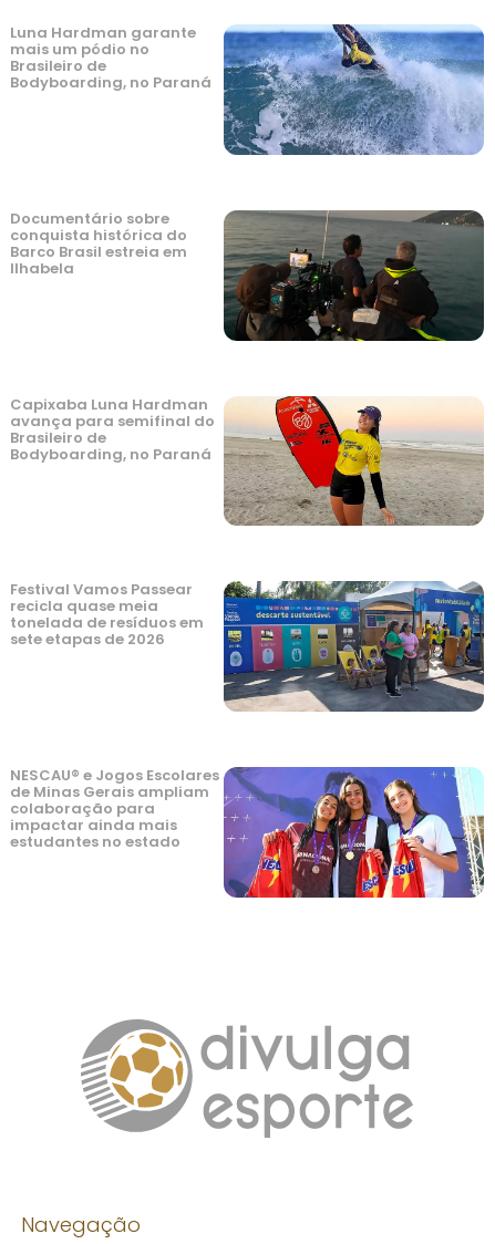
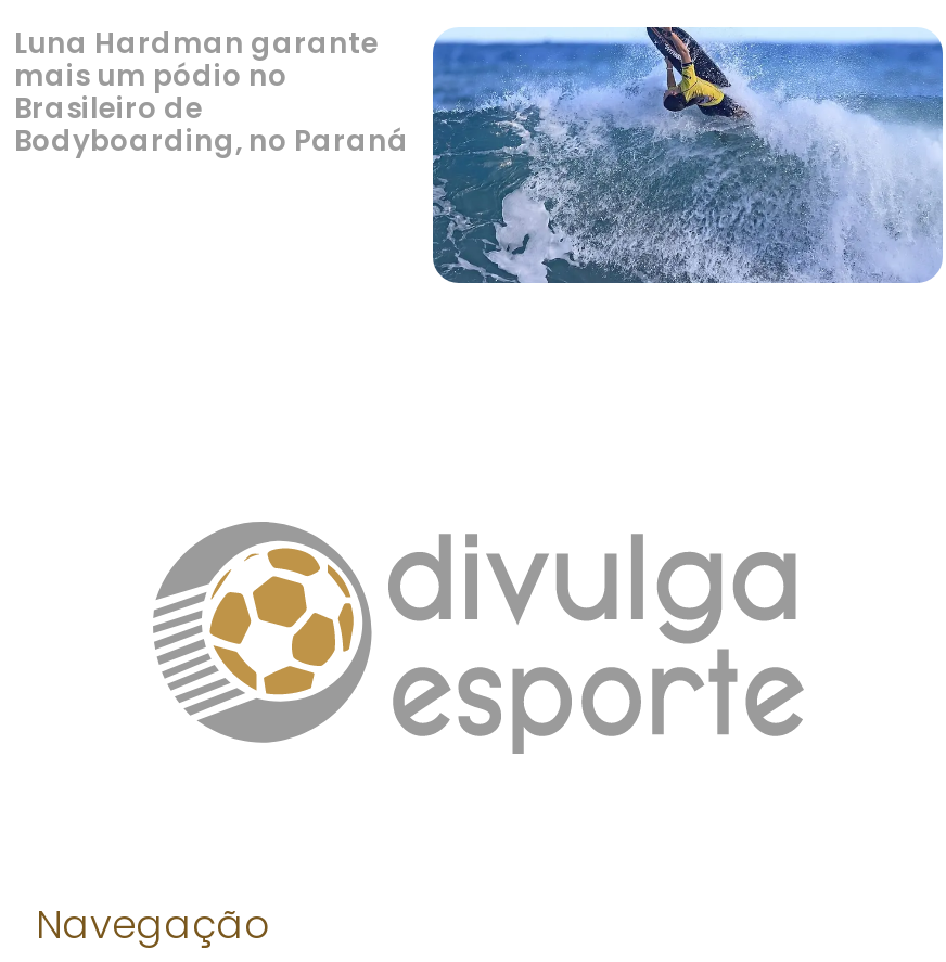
[10,208,485,342] [image] | Documentário sobre | conquista histórica do | Barco Brasil estreia em | Ilhabela -> none
[10,394,485,527] [image] | Capixaba Luna Hardman | avança para semifinal do | Brasileiro de | Bodyboarding, no Paraná -> none
[10,579,485,713] [image] | Festival Vamos Passear | recicla quase meia | tonelada de resíduos em | sete etapas de 2026 -> none
[10,765,485,899] [image] | NESCAU® e Jogos Escolares | de Minas Gerais ampliam | colaboração para | impactar ainda mais | estudantes no estado -> none

